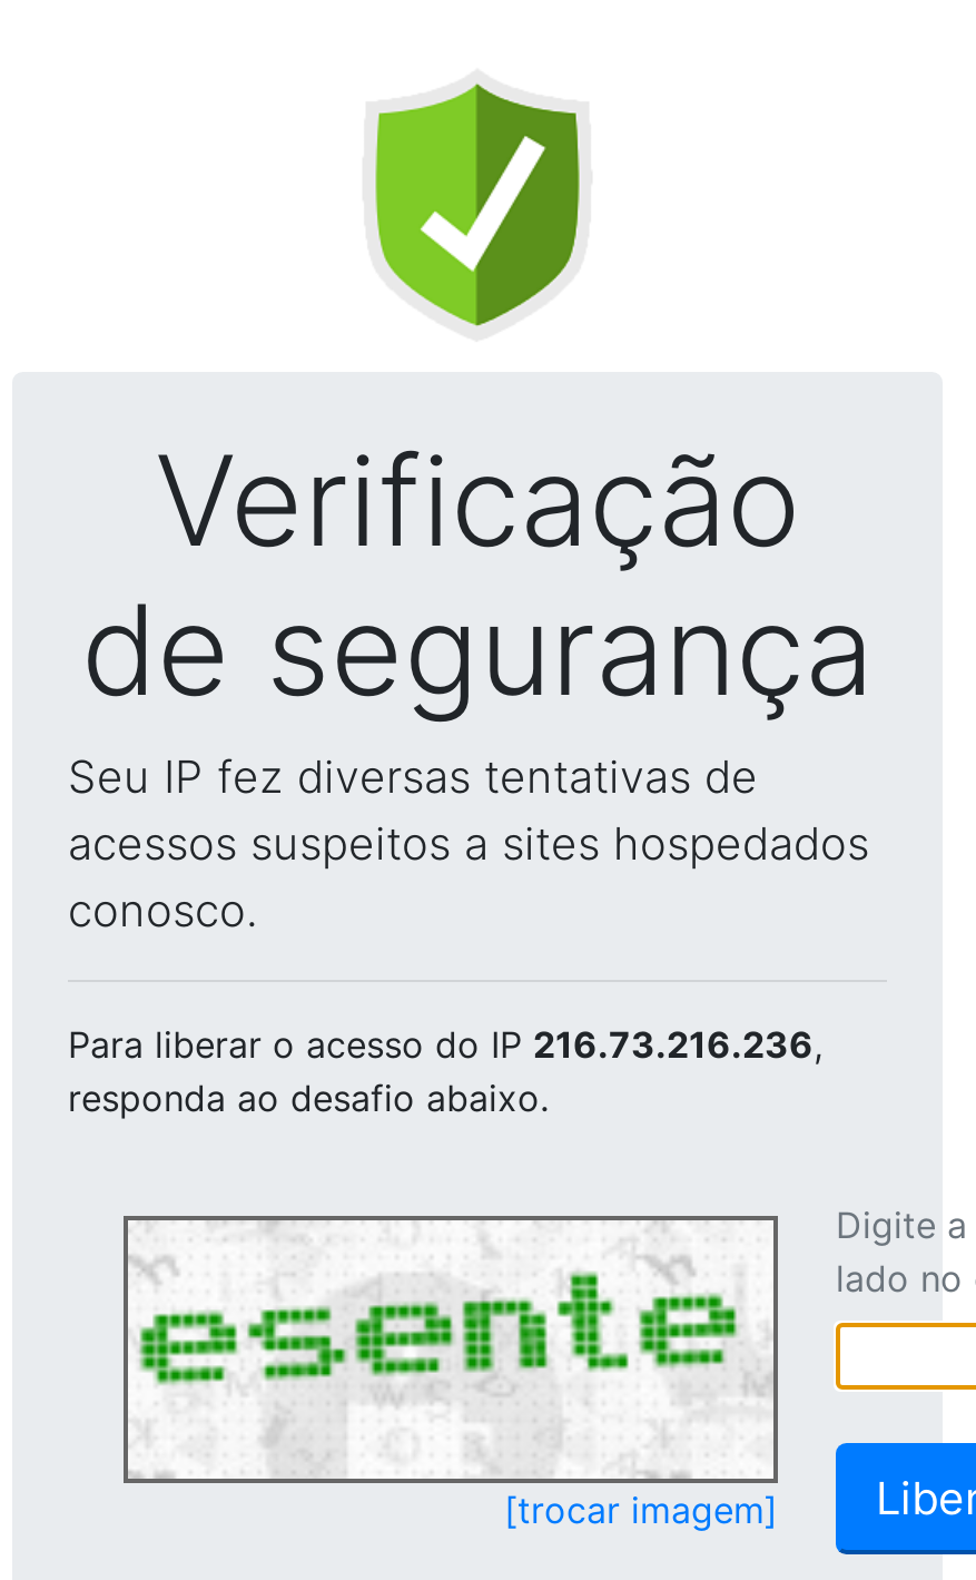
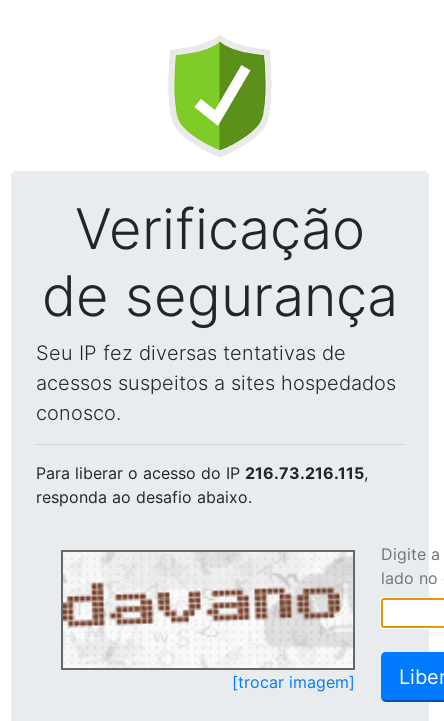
[68,1022,822,1067] Para liberar o acesso do IP 216.73.216.236, -> [36,463,368,483] Para liberar o acesso do IP 216.73.216.115,
[128,1225,771,1459] [image] -> [62,555,351,658] [image]

